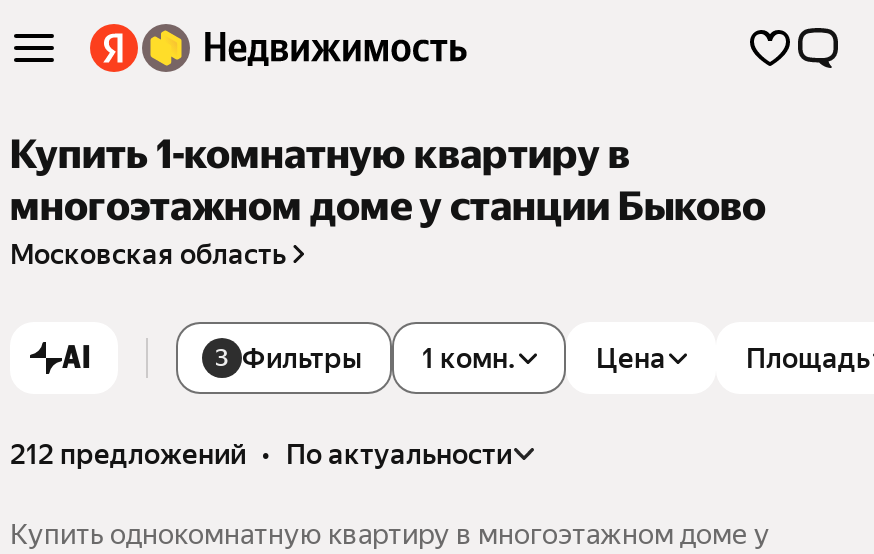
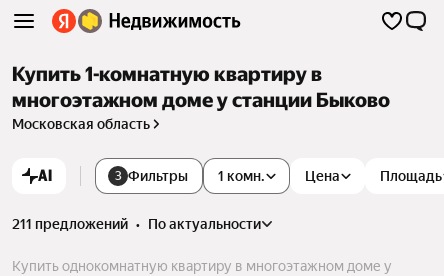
[10,438,512,470] 212 предложений • по актуальности -> [12,216,261,232] 211 предложений • по актуальности

